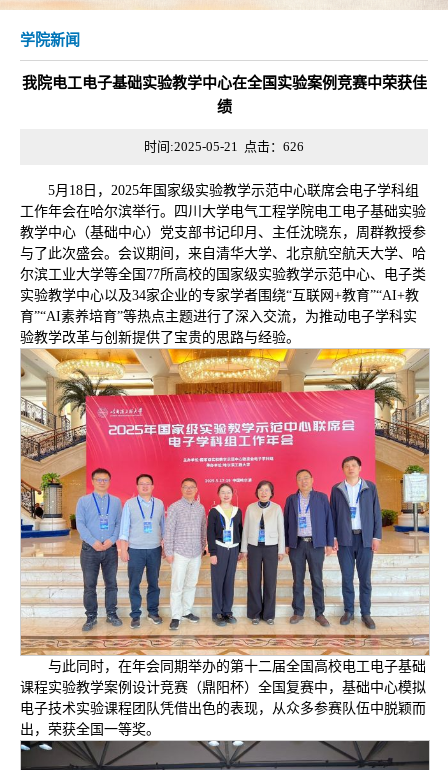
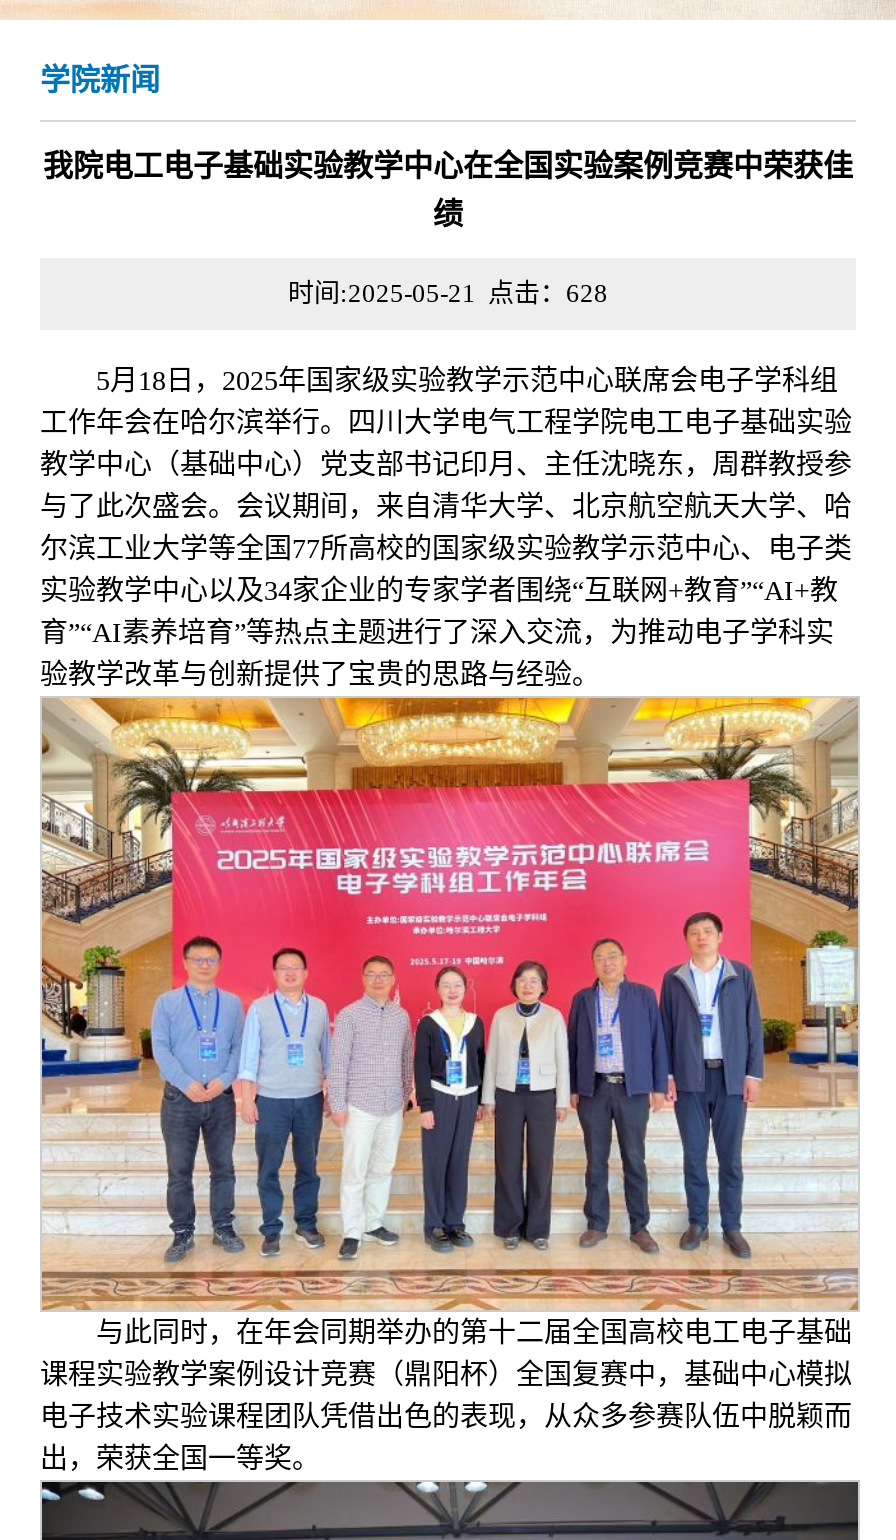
[144,139,304,154] 时间:2025-05-21 点击：626 -> [288,277,608,307] 时间:2025-05-21 点击：628

